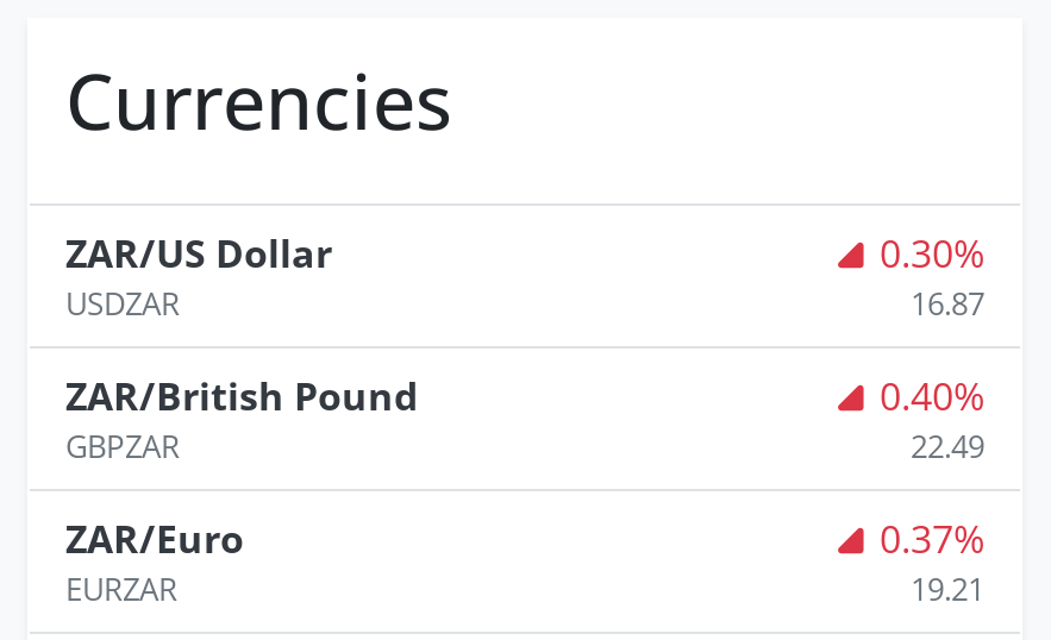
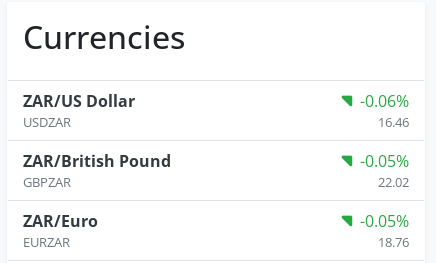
[870,227,984,280] 0.30% -> [356,90,409,112] -0.06%
[911,282,984,325] 16.87 -> [378,113,409,131] 16.46
[870,370,984,422] 0.40% -> [356,150,409,172] -0.05%
[911,425,984,468] 22.49 -> [378,173,409,191] 22.02
[870,513,984,565] 0.37% -> [356,210,409,232] -0.05%
[911,567,984,610] 19.21 -> [378,233,409,251] 18.76

